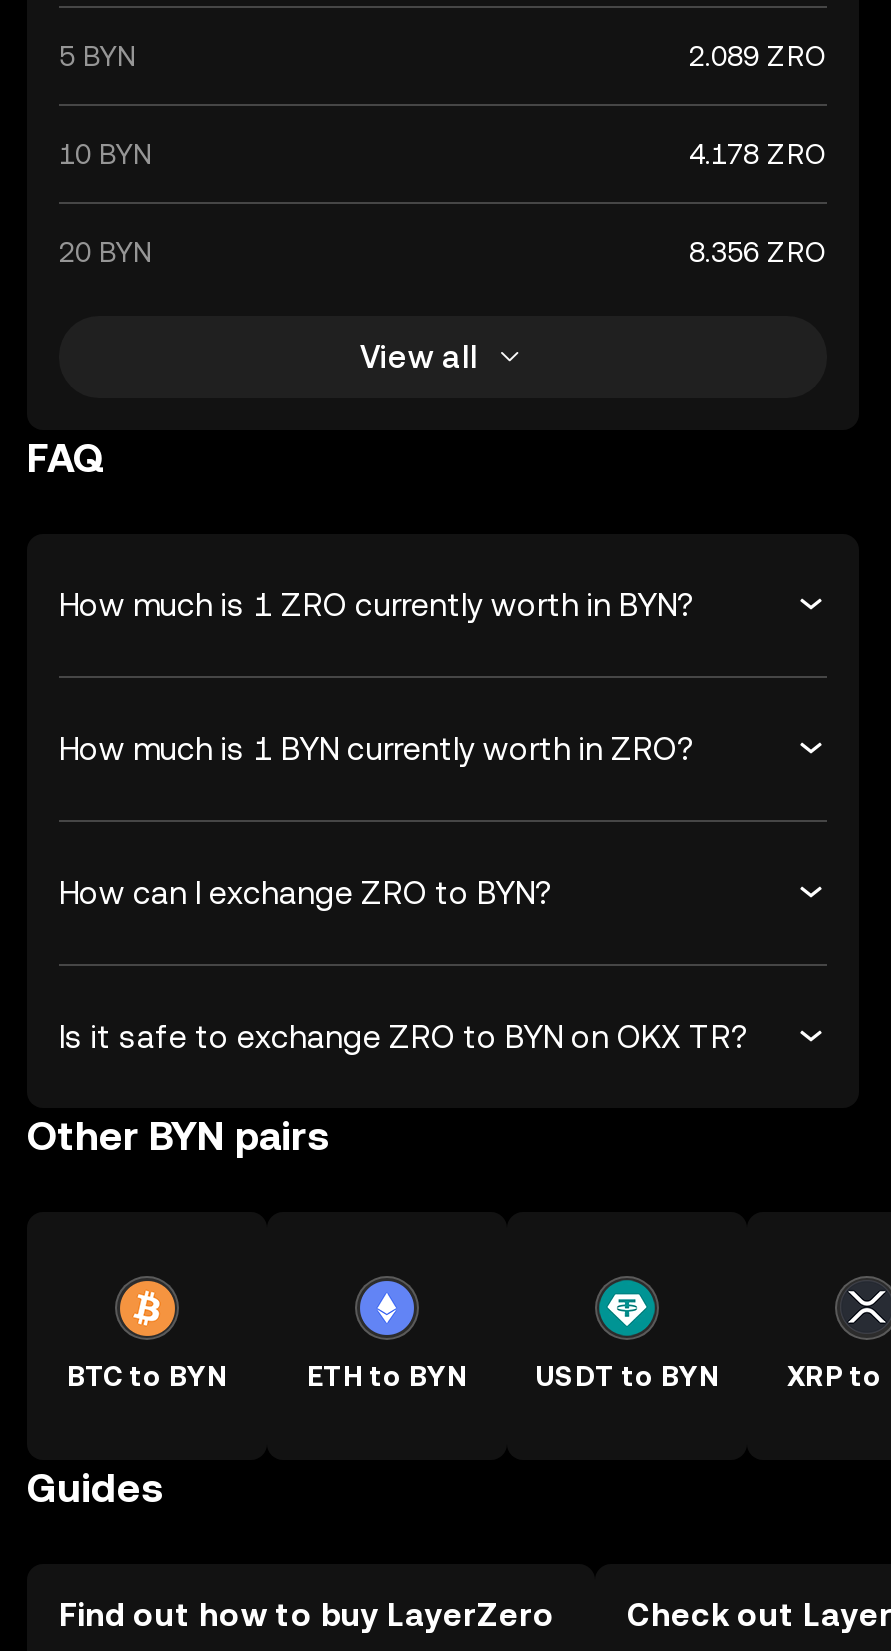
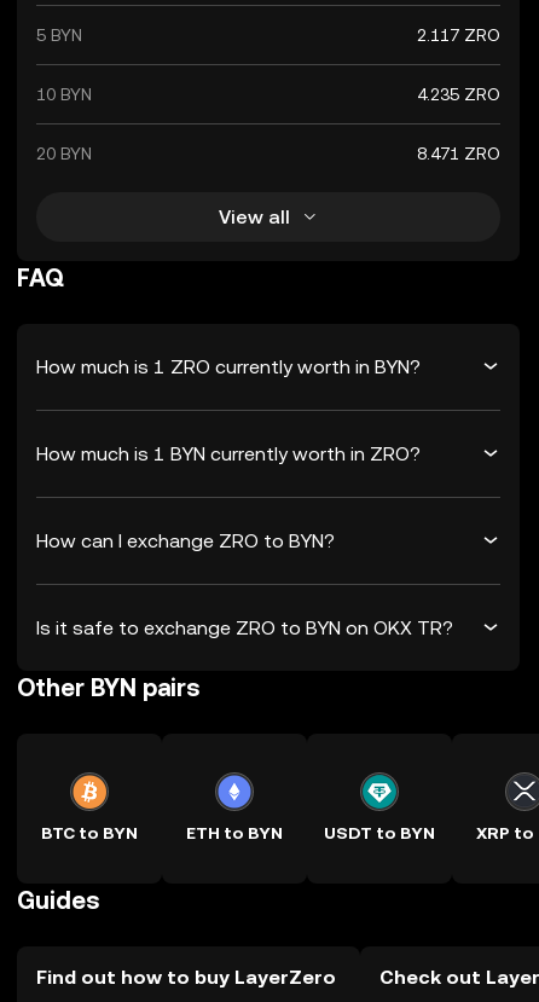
[689,40,827,72] 2.089 ZRO -> [417,25,500,45] 2.117 ZRO
[689,138,827,170] 4.178 ZRO -> [417,85,500,104] 4.235 ZRO
[689,236,827,268] 8.356 ZRO -> [417,144,500,163] 8.471 ZRO

